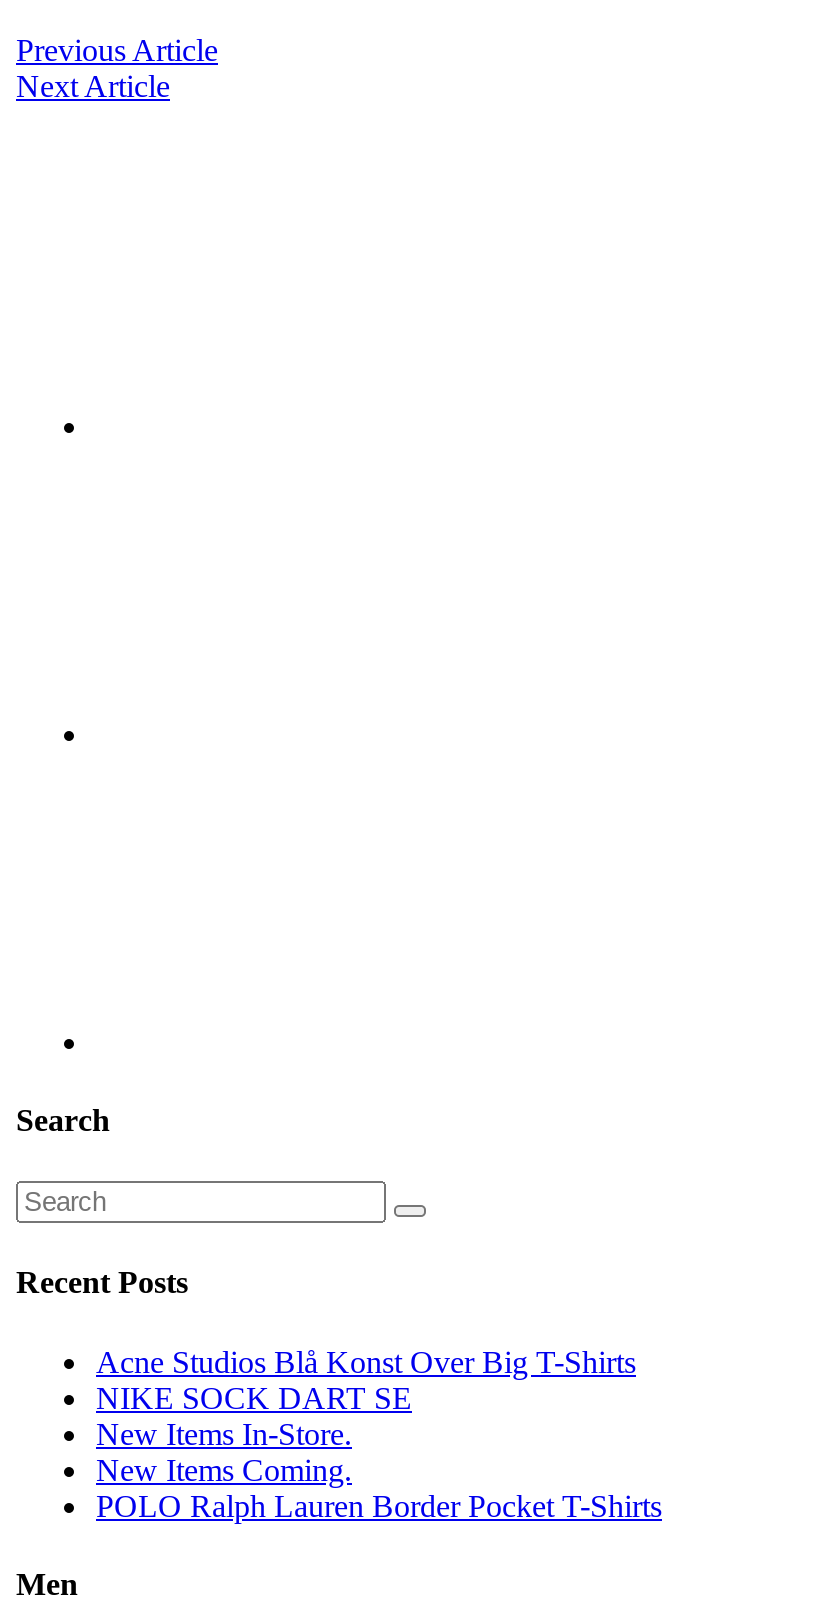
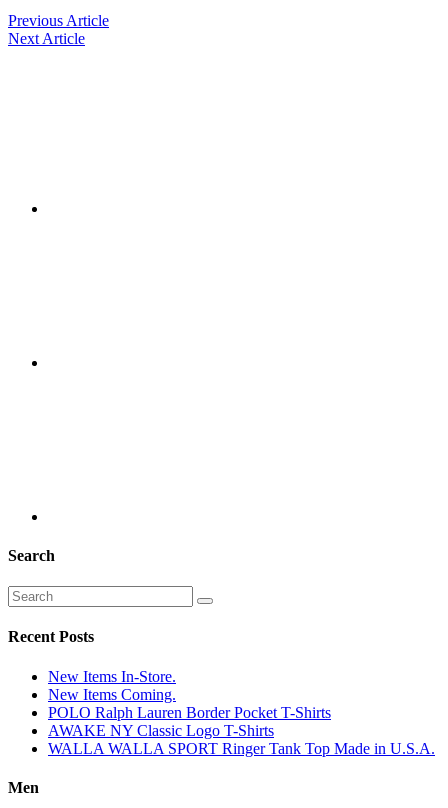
[96,1345,636,1415] Acne Studios Blå Konst Over Big T-Shirts | NIKE SOCK DART SE -> none
moved [96,1417,662,1523] -> [48,668,331,721]: New Items In-Store. | New Items Coming. | POLO Ralph Lauren Border Pocket T-Shirts
none -> [48,722,435,757] AWAKE NY Classic Logo T-Shirts | WALLA WALLA SPORT Ringer Tank Top Made in U.S.A.

